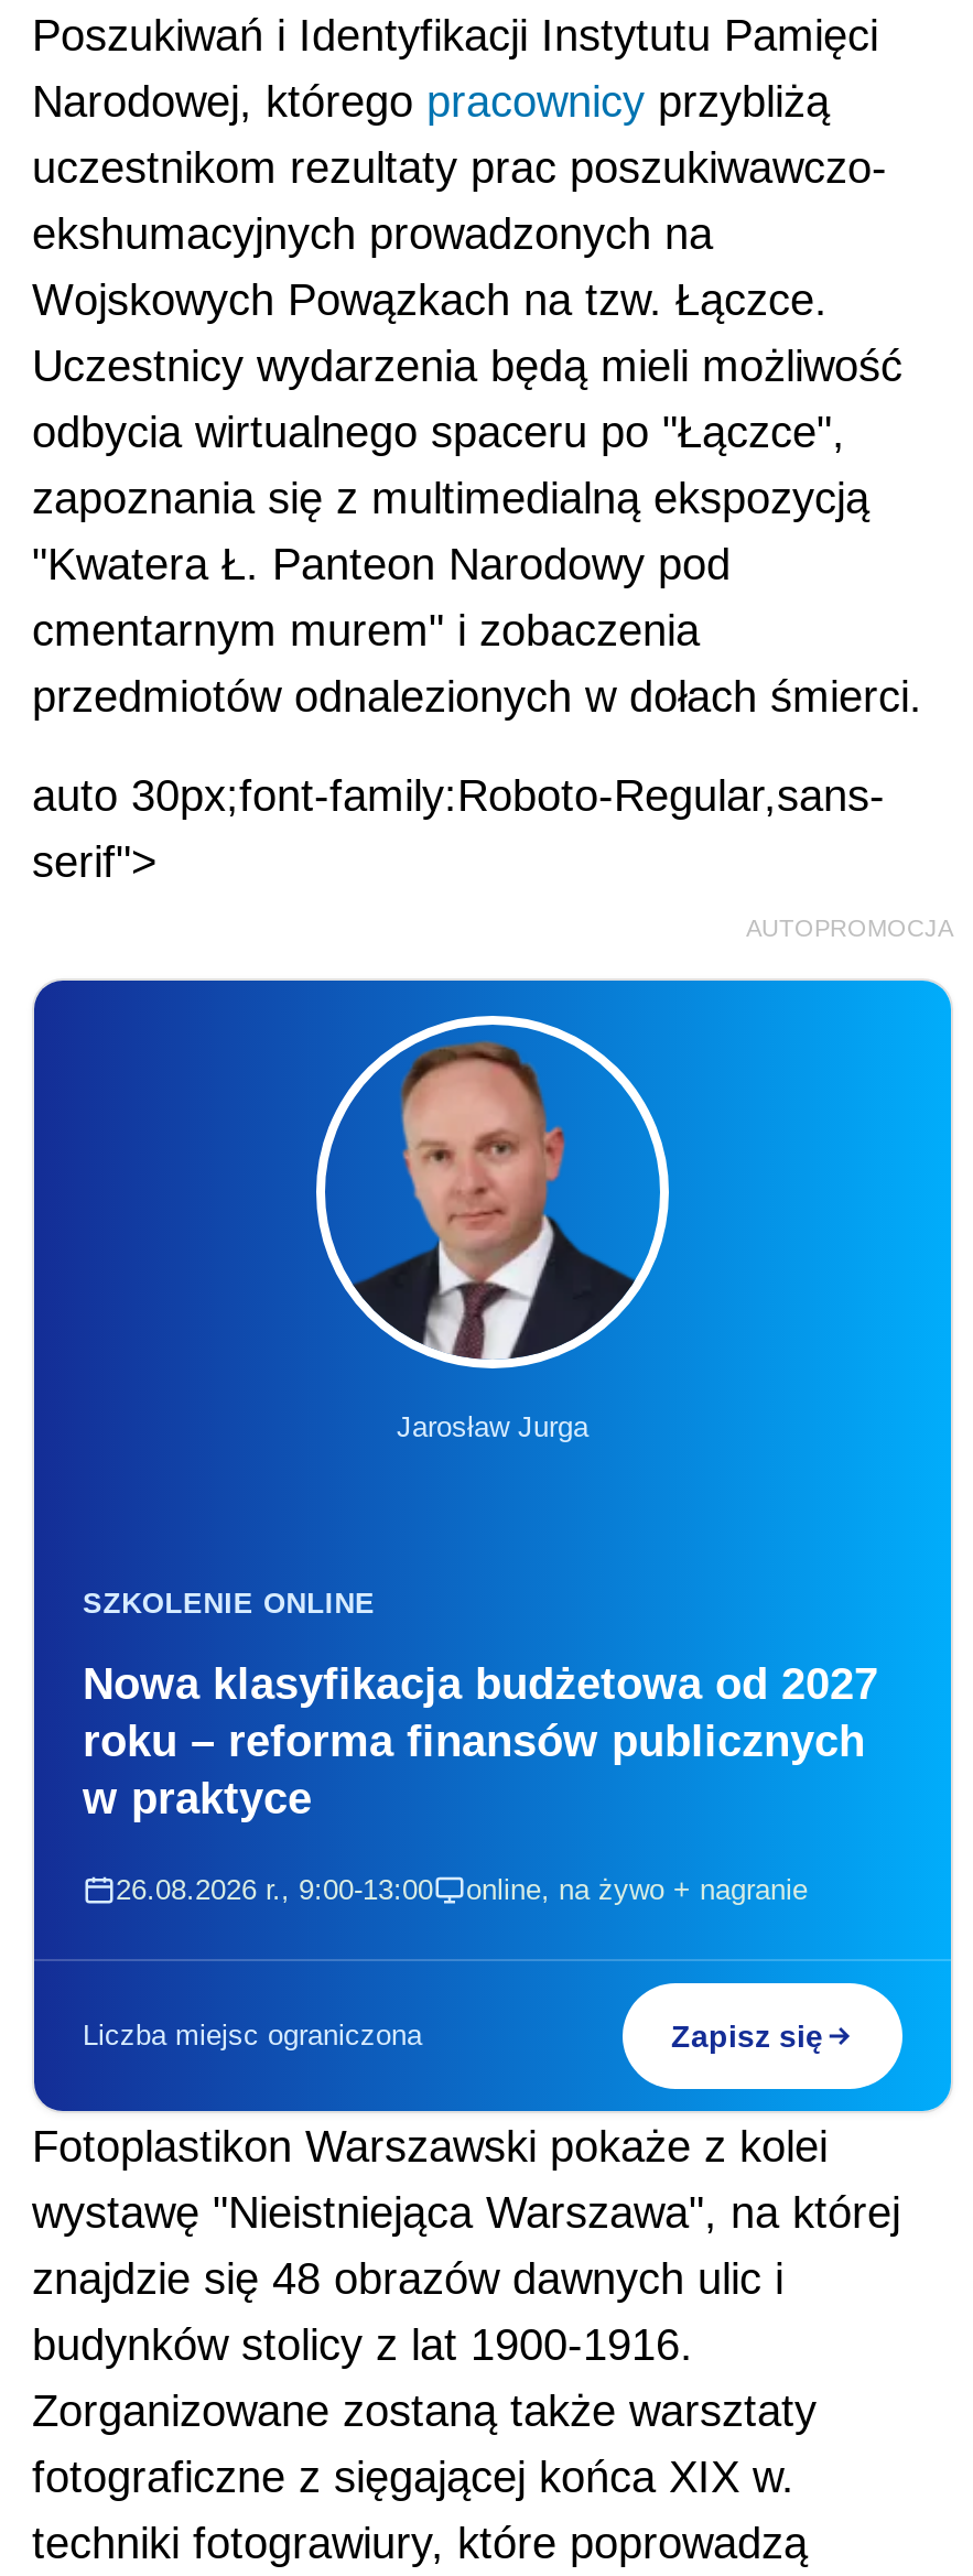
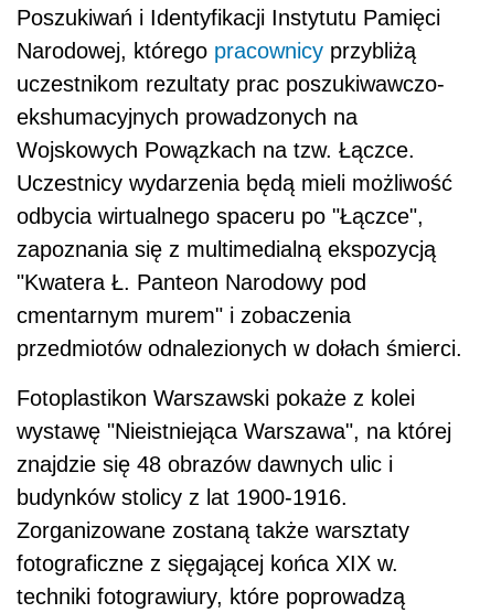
[32,770,953,940] auto 30px;font-family:Roboto-Regular,sans- | serif"> | AUTOPROMOCJA -> none
[32,978,953,2113] [image] | Jarosław Jurga -> none
[83,1586,878,1905] SZKOLENIE ONLINE | Nowa klasyfikacja budżetowa od 2027 | roku – reforma finansów publicznych | w praktyce | 26.08.2026 r., 9:00-13:00 | online, na żywo + nagranie -> none
[83,2018,823,2053] Liczba miejsc ograniczona | Zapisz się -> none

